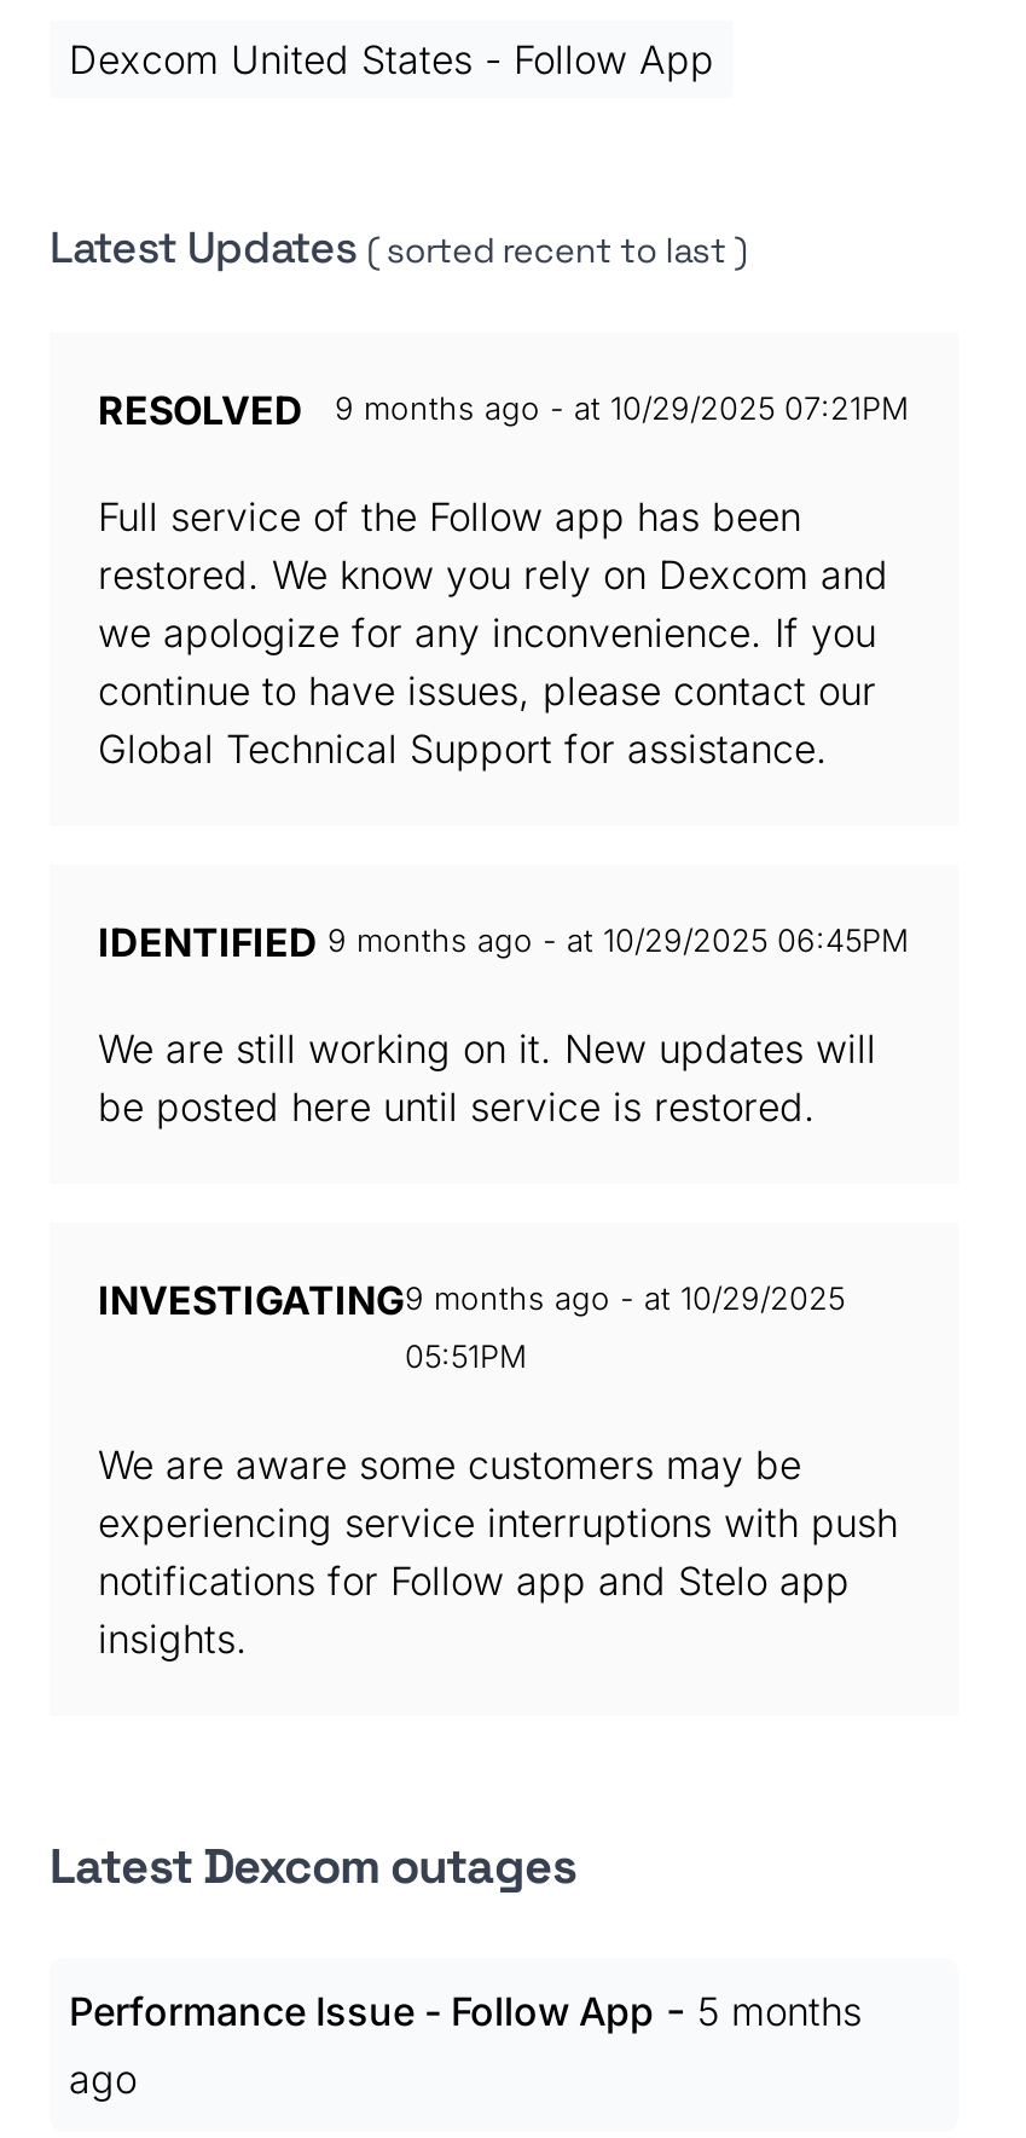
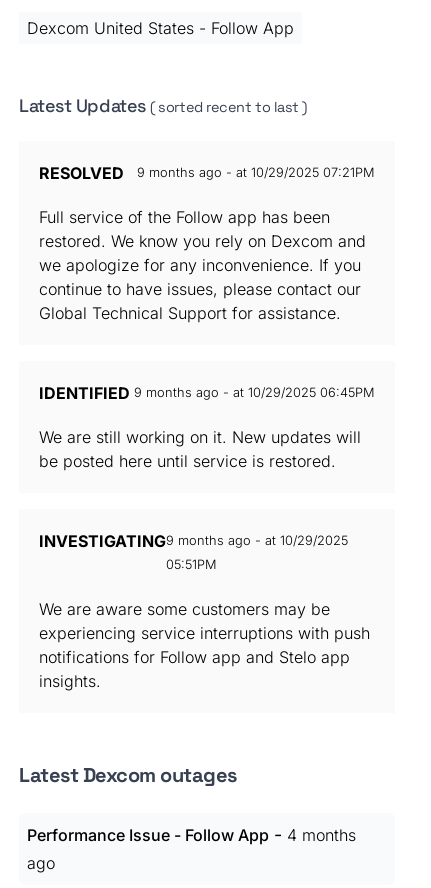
[69,1984,862,2035] Performance Issue - Follow App - 5 months -> [27,824,356,845] Performance Issue - Follow App - 4 months

